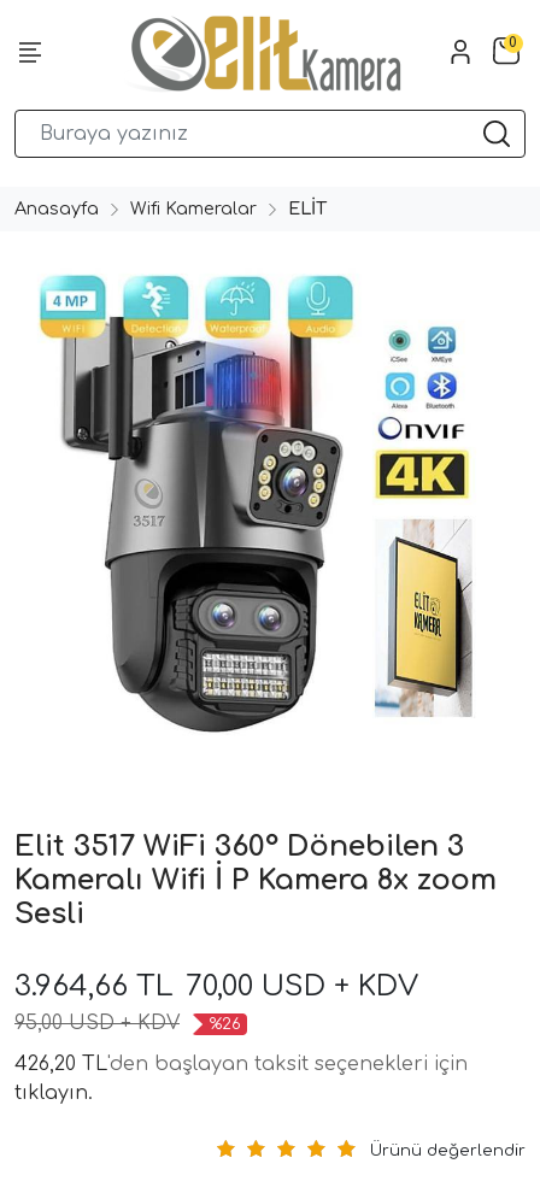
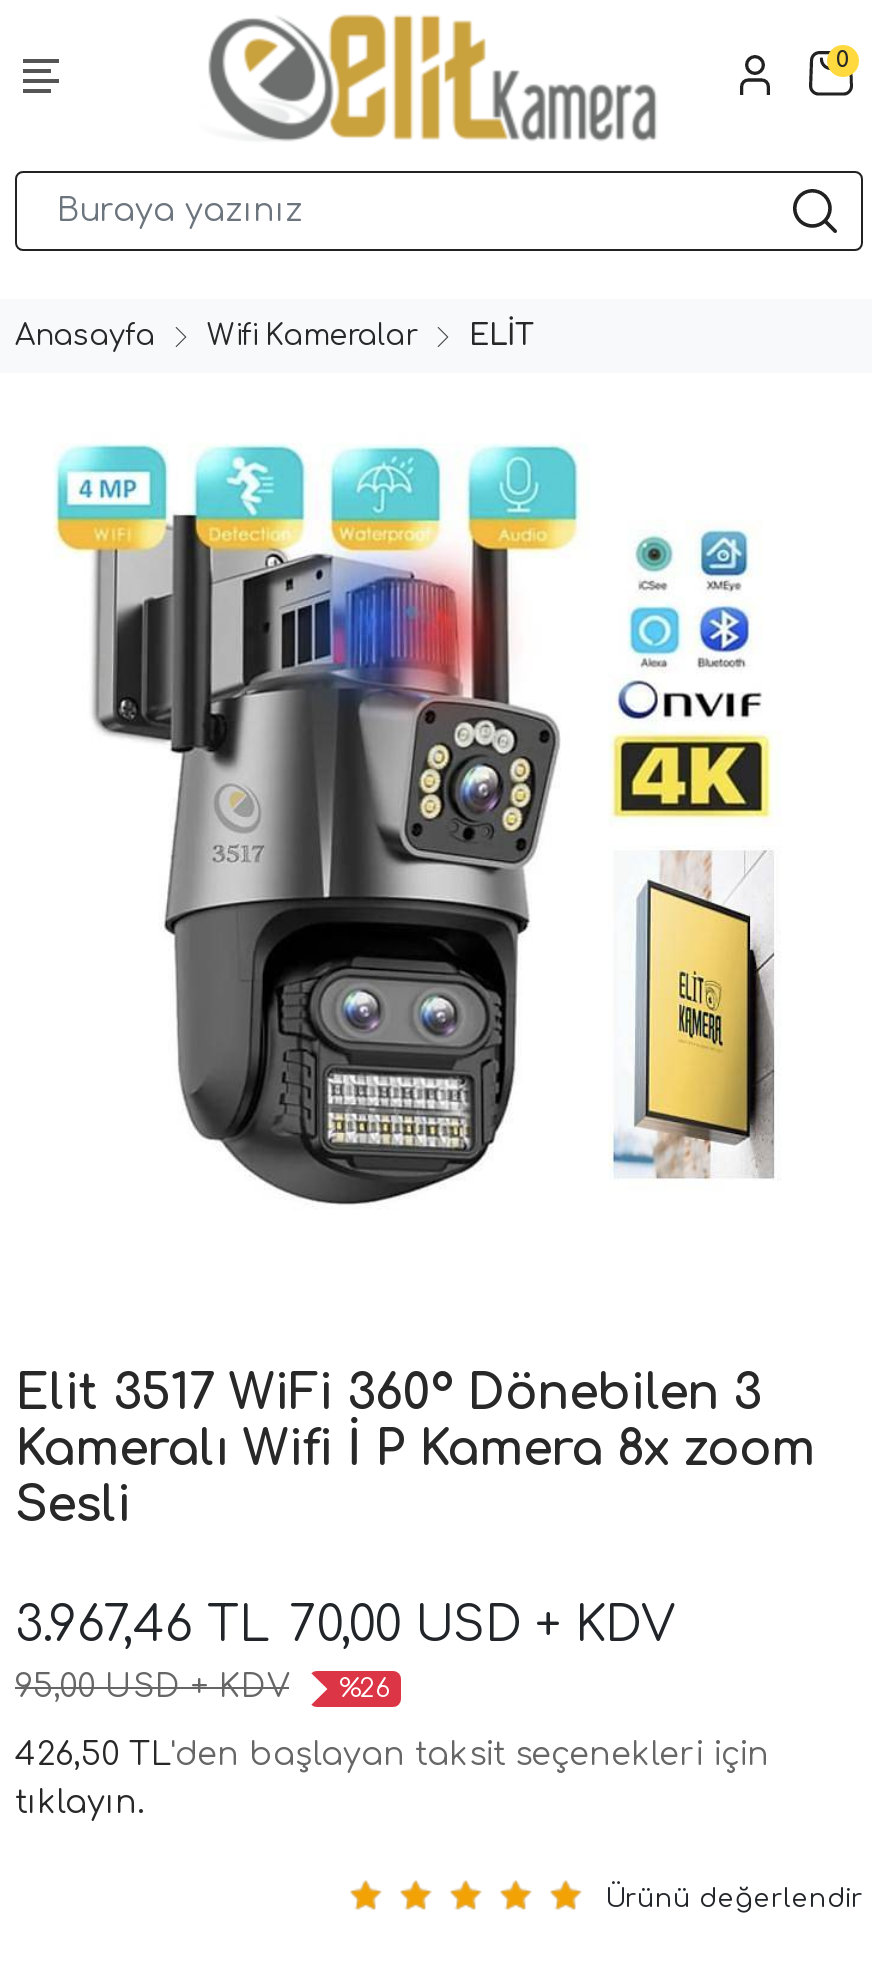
[14,970,418,1003] 3.964,66 TL 70,00 USD + KDV -> [15,1599,675,1653] 3.967,46 TL 70,00 USD + KDV
[14,1053,468,1075] 426,20 TL'den başlayan taksit seçenekleri için -> [15,1737,769,1773] 426,50 TL'den başlayan taksit seçenekleri için

